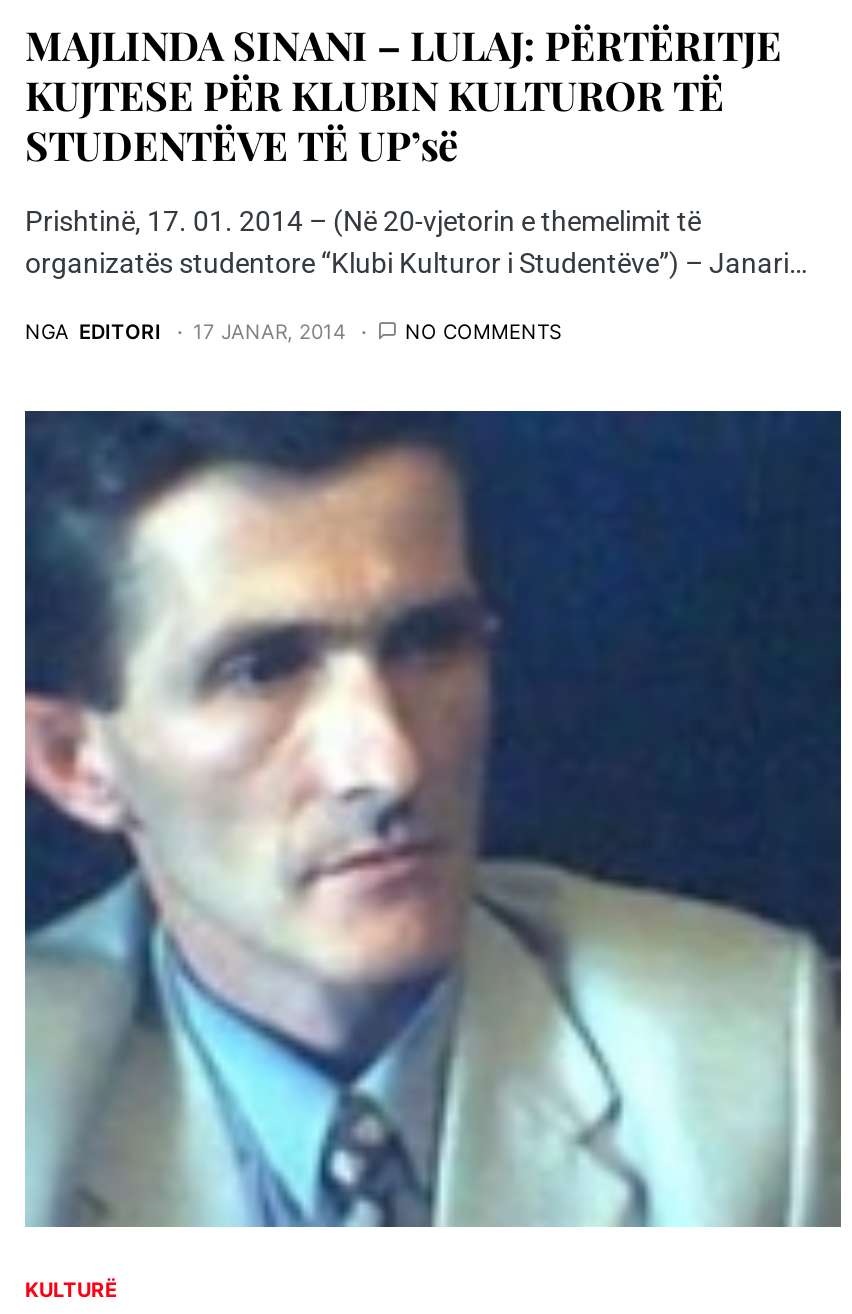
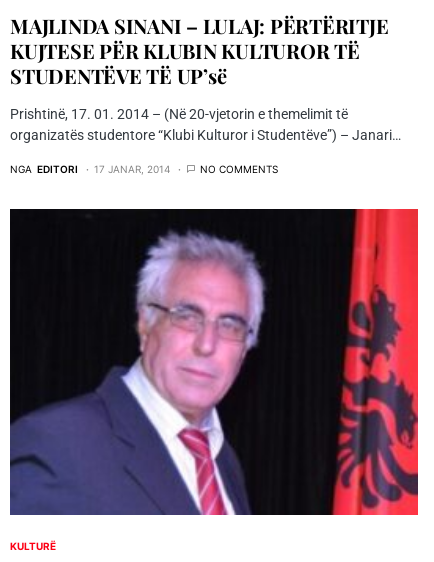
[23,409,843,1229] [image] -> [9,208,419,516] [image]

